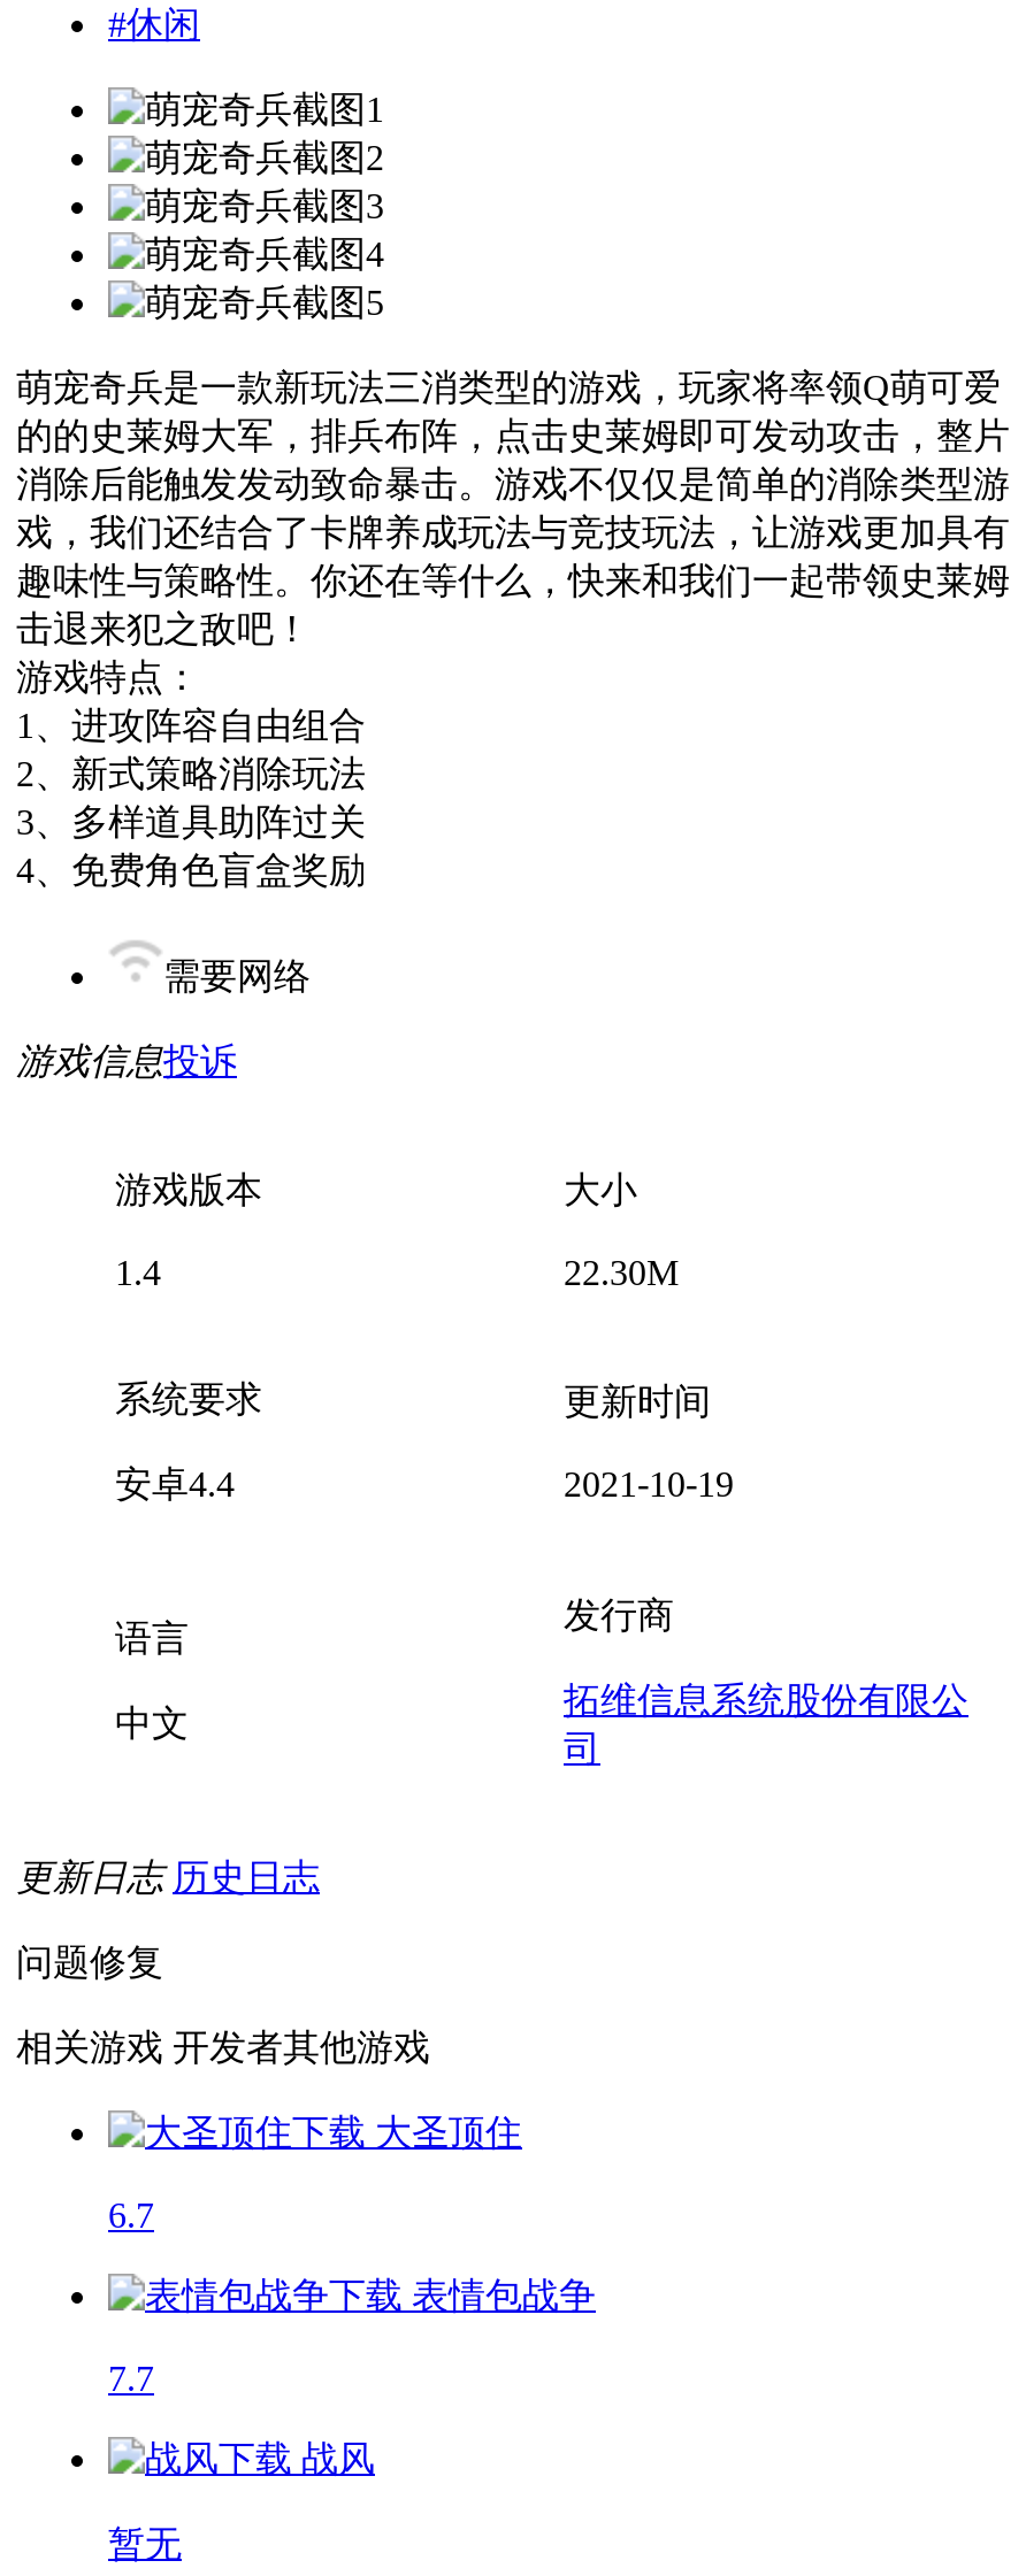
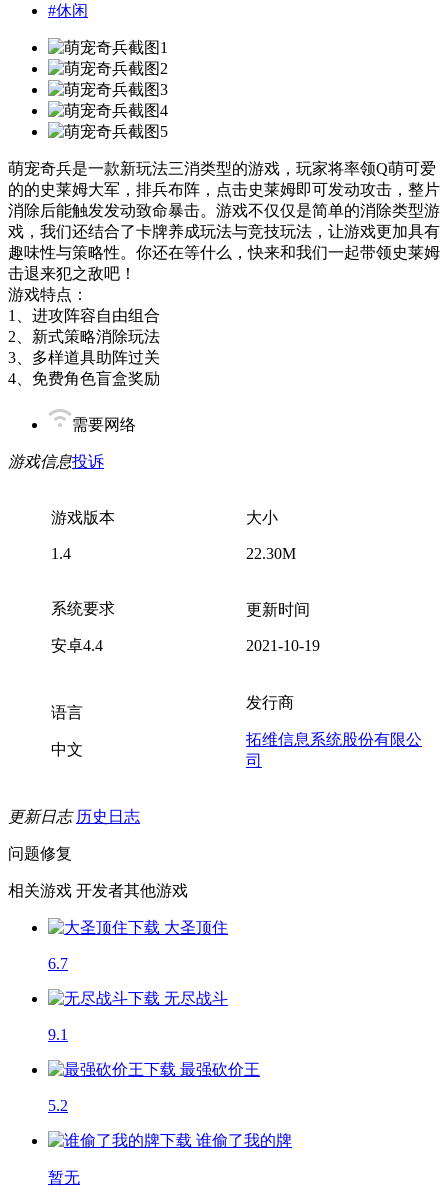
[108,2276,596,2478] 表情包战争 | 7.7 | 战风 -> [48,990,292,1149] 无尽战斗 | 9.1 | 最强砍价王 | 5.2 | 谁偷了我的牌

